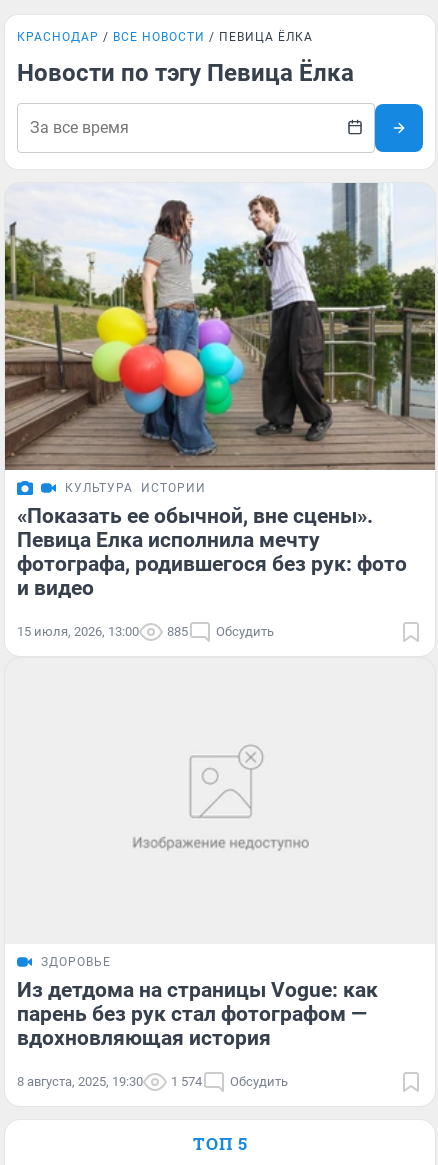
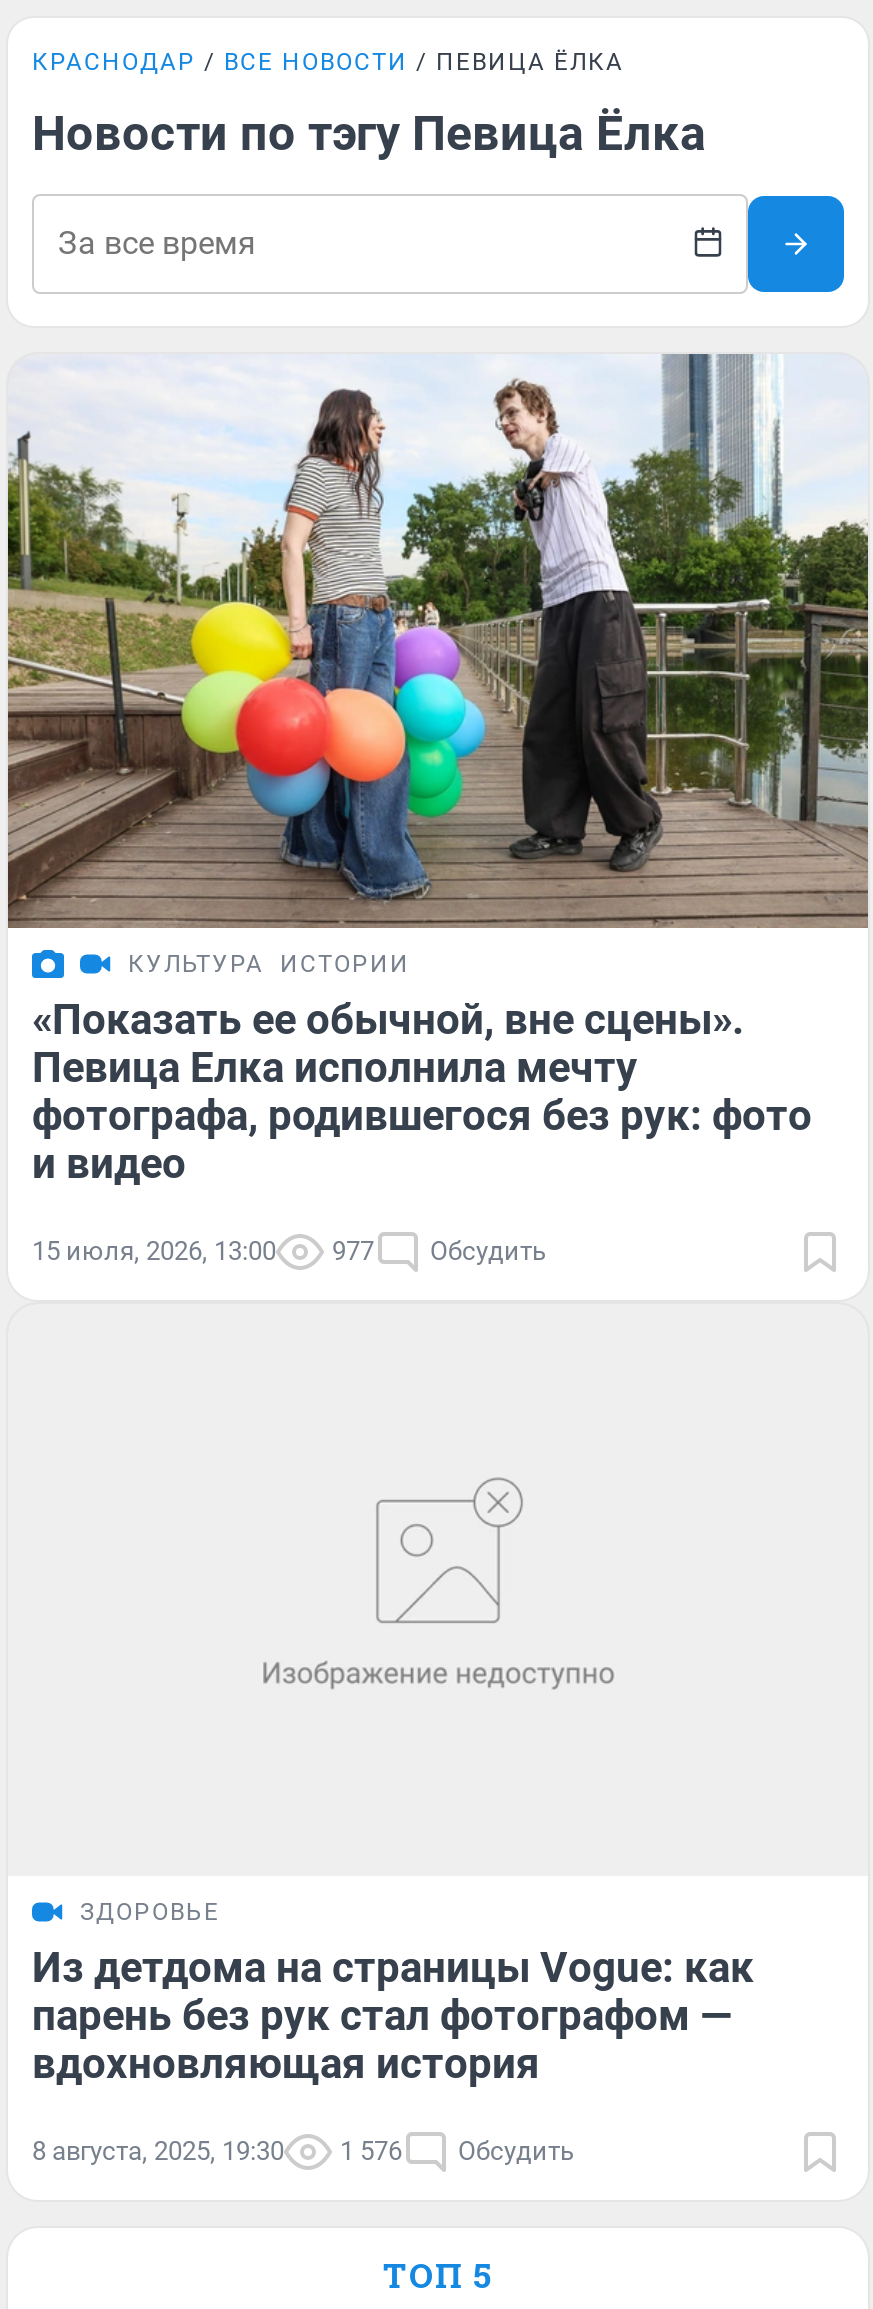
[17,624,274,639] 15 июля, 2026, 13:00 885 Обсудить -> [32,1235,546,1265] 15 июля, 2026, 13:00 977 Обсудить
[17,1074,288,1089] 8 августа, 2025, 19:30 1 574 Обсудить -> [32,2137,574,2167] 8 августа, 2025, 19:30 1 576 Обсудить

